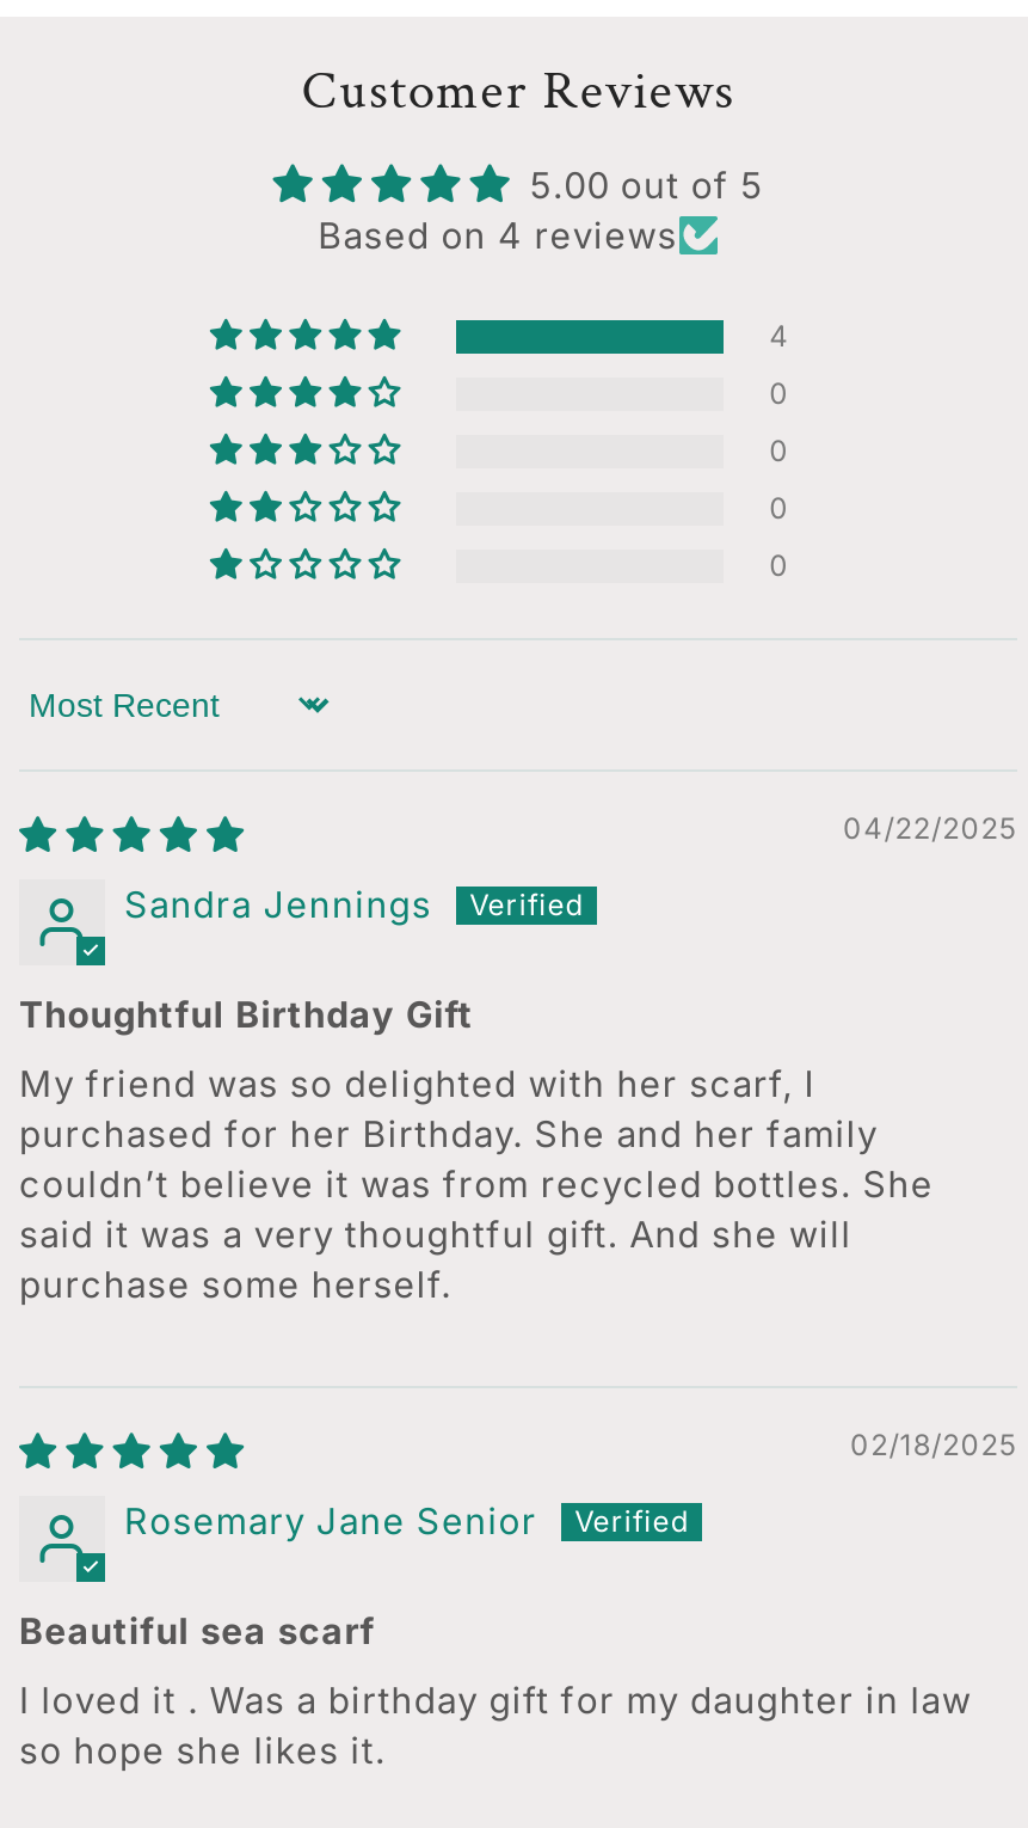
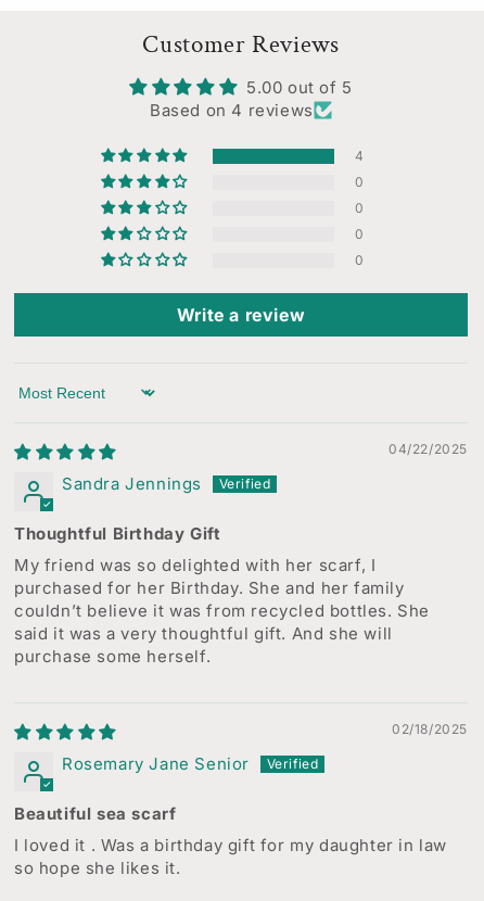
none -> [177,304,305,325] Write a review

